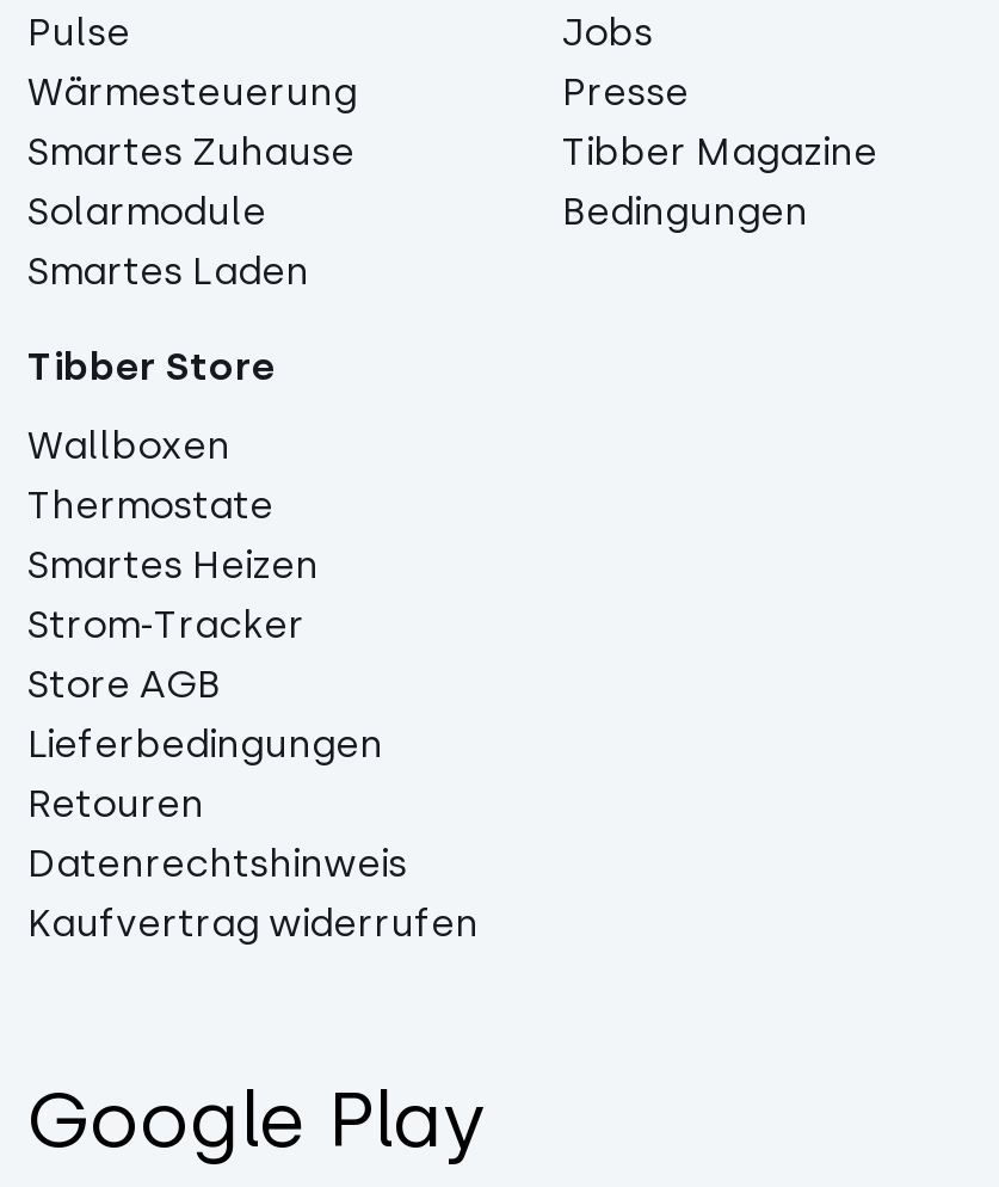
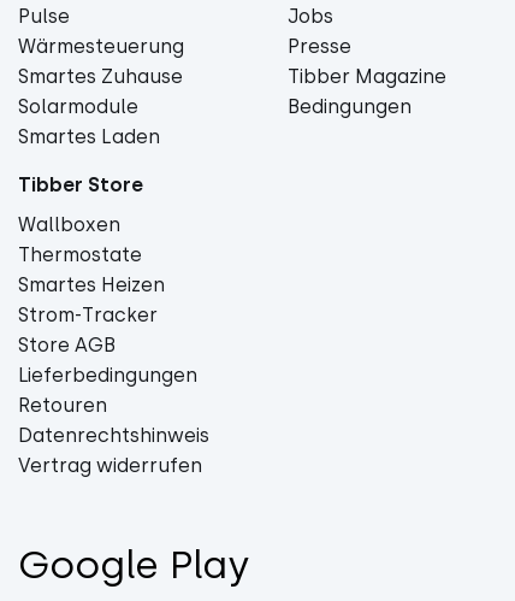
[27,900,479,946] Kaufvertrag widerrufen -> [18,454,202,477] Vertrag widerrufen

